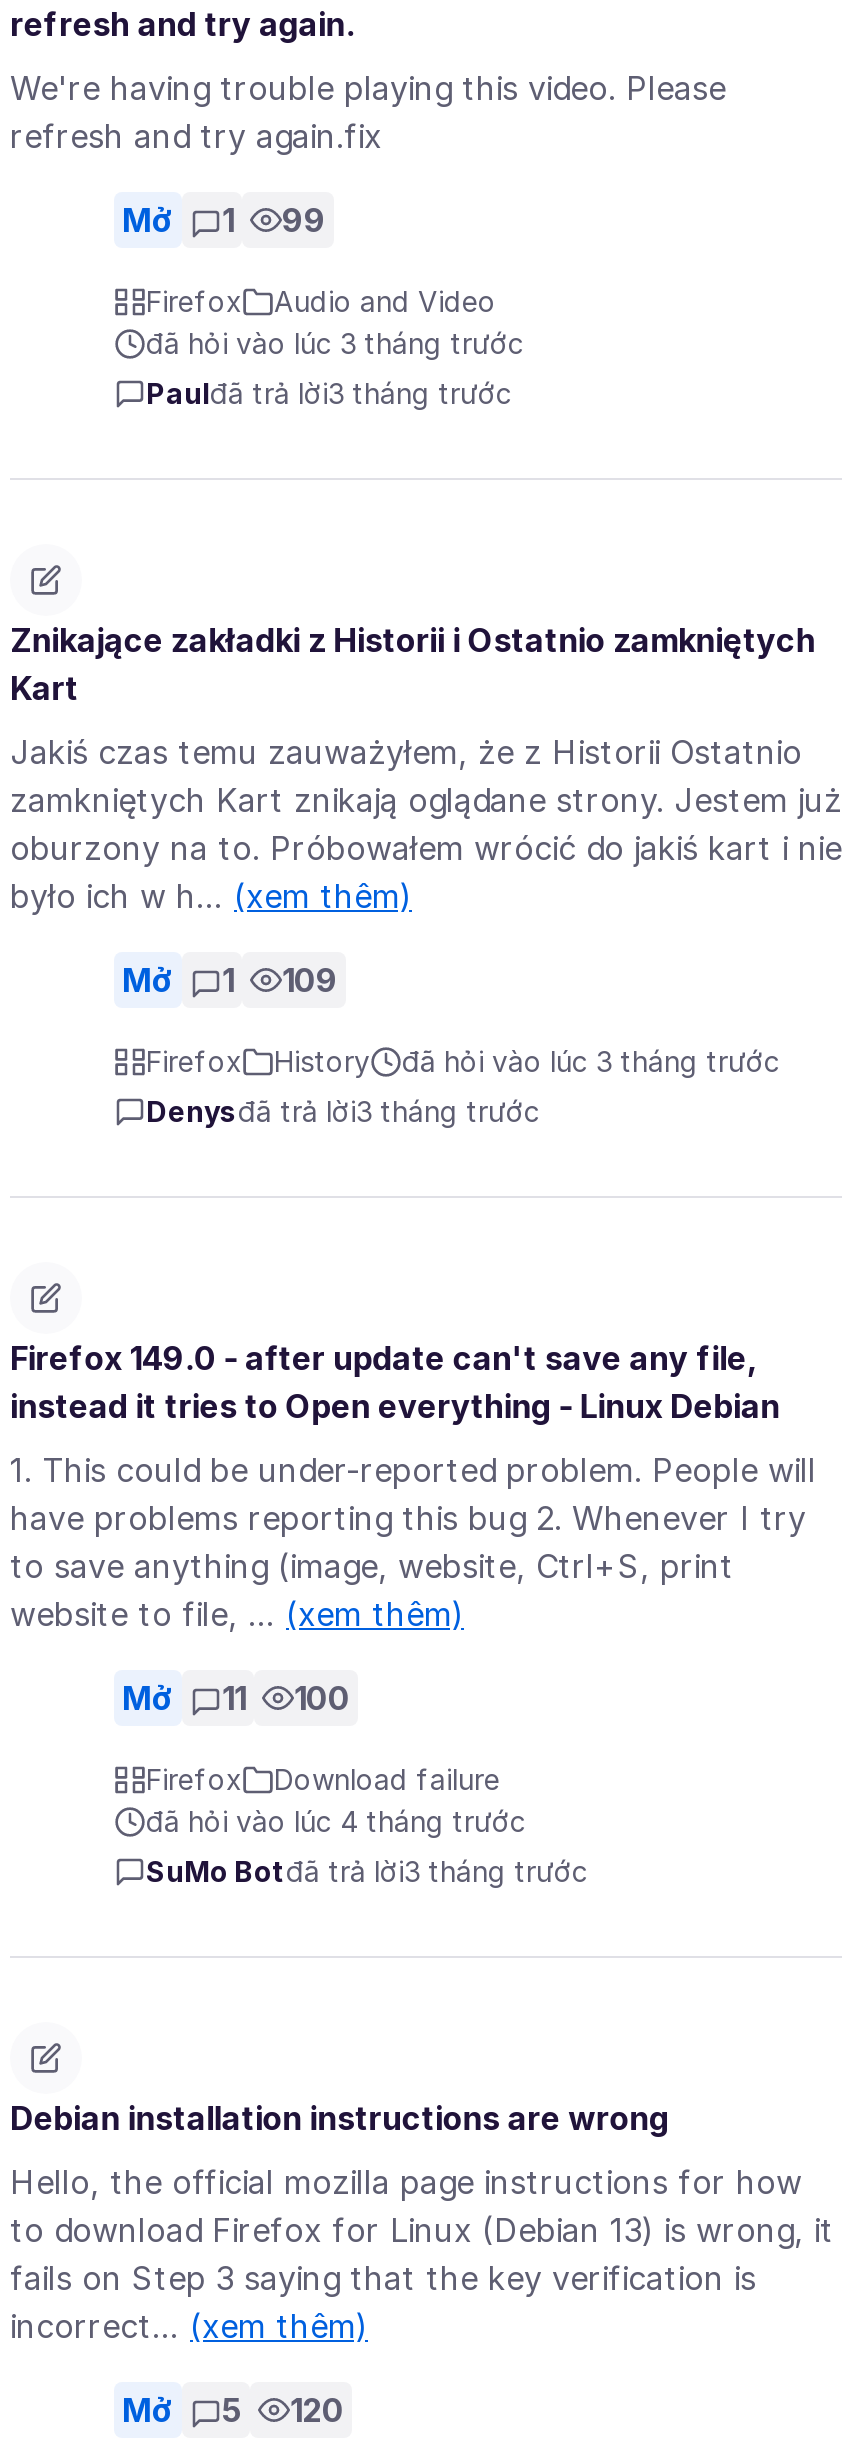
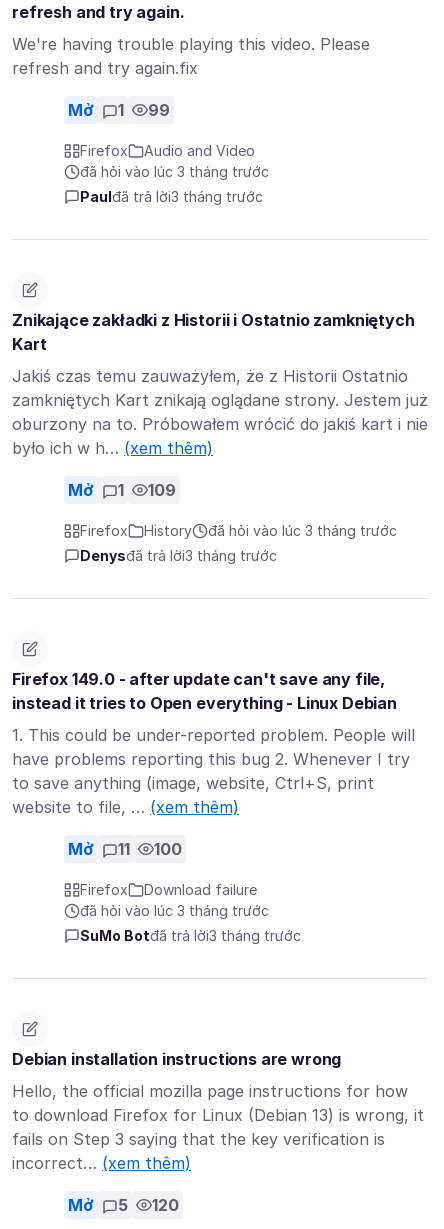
[146,1805,526,1839] đã hỏi vào lúc 4 tháng trước -> [80,902,269,919] đã hỏi vào lúc 3 tháng trước

